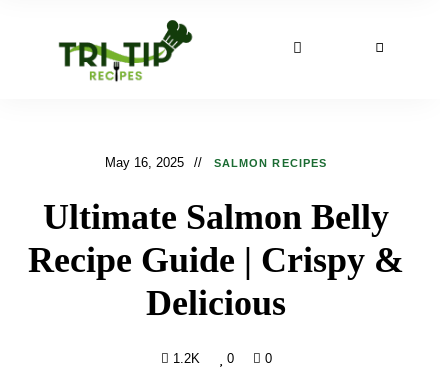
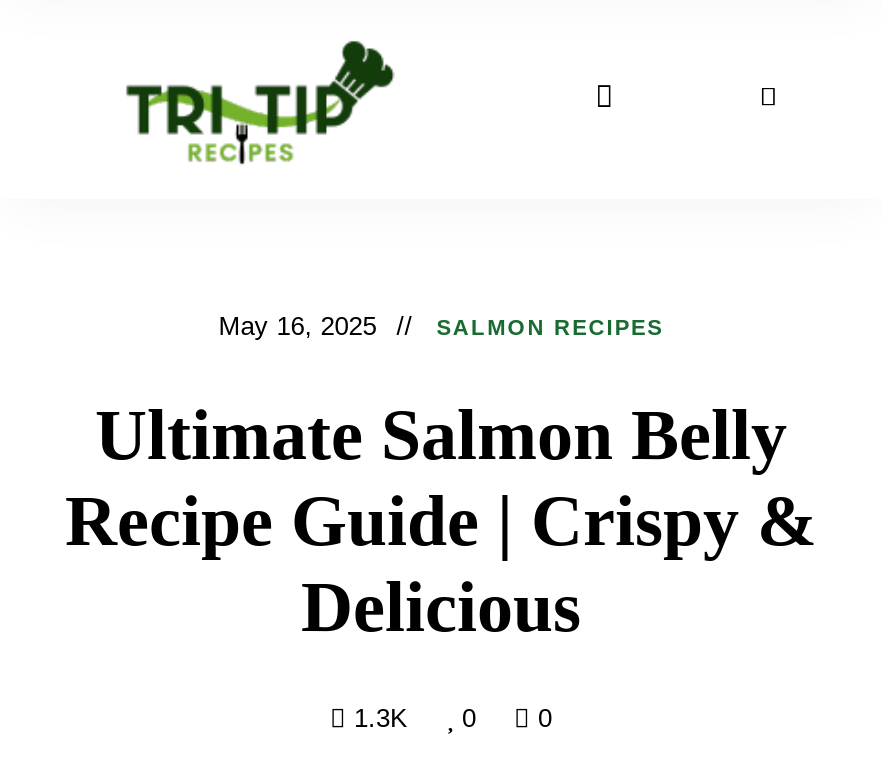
[172,351,199,366] 1.2K -> [354,704,408,734] 1.3K

